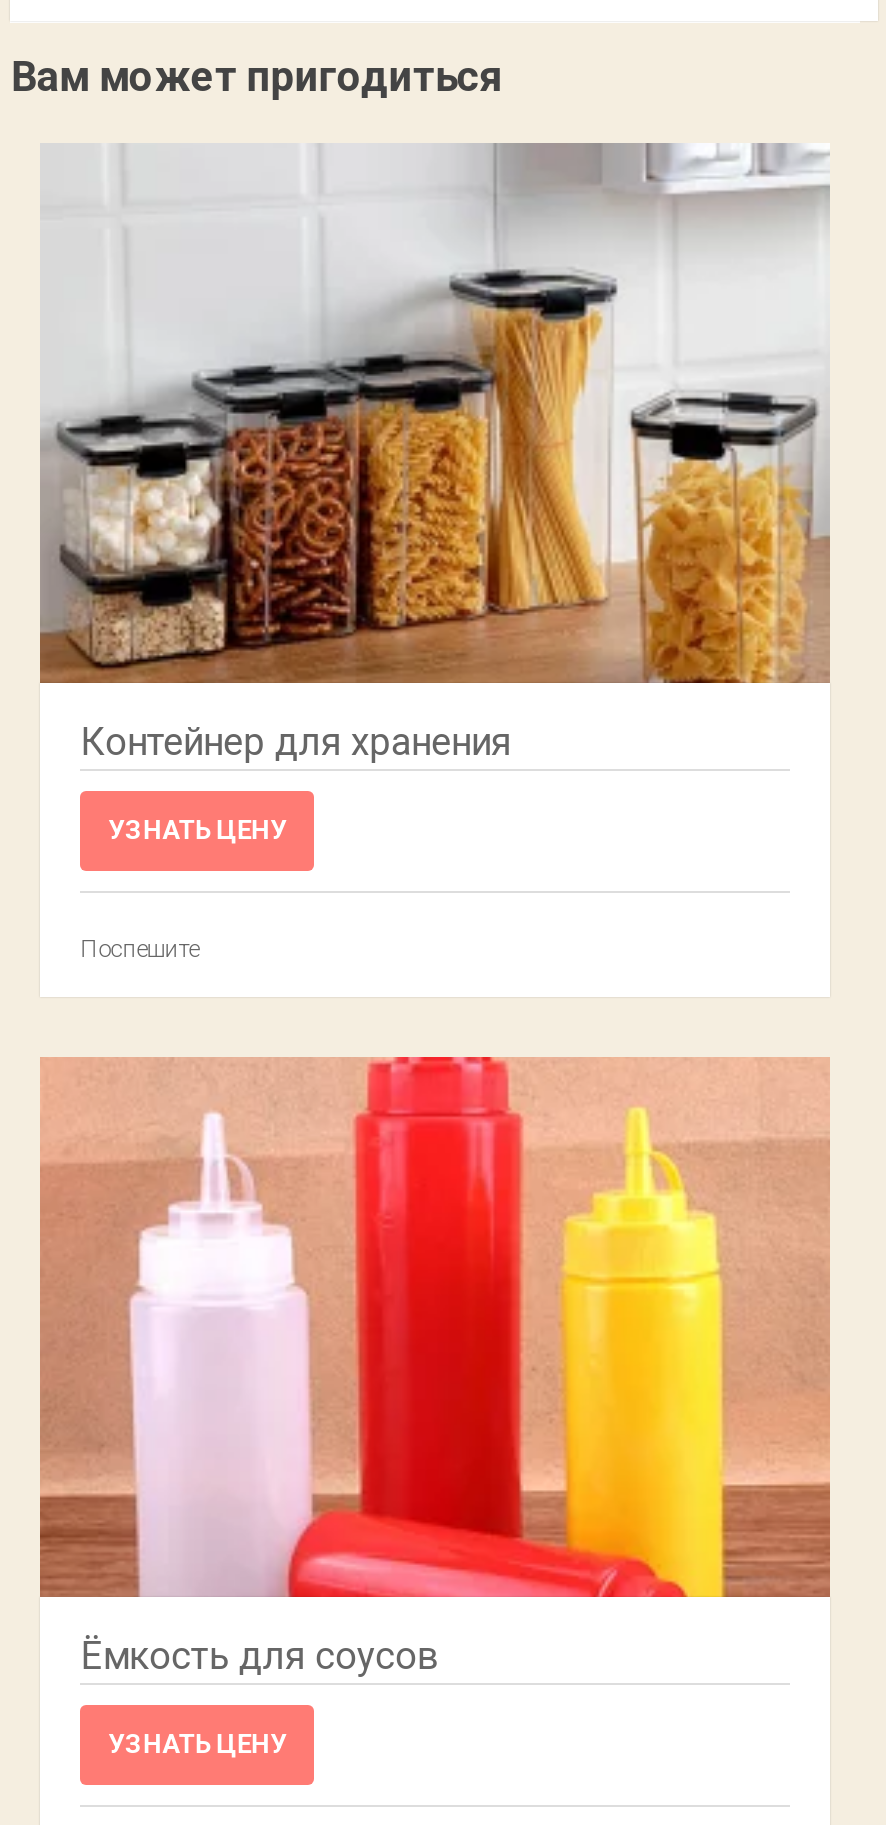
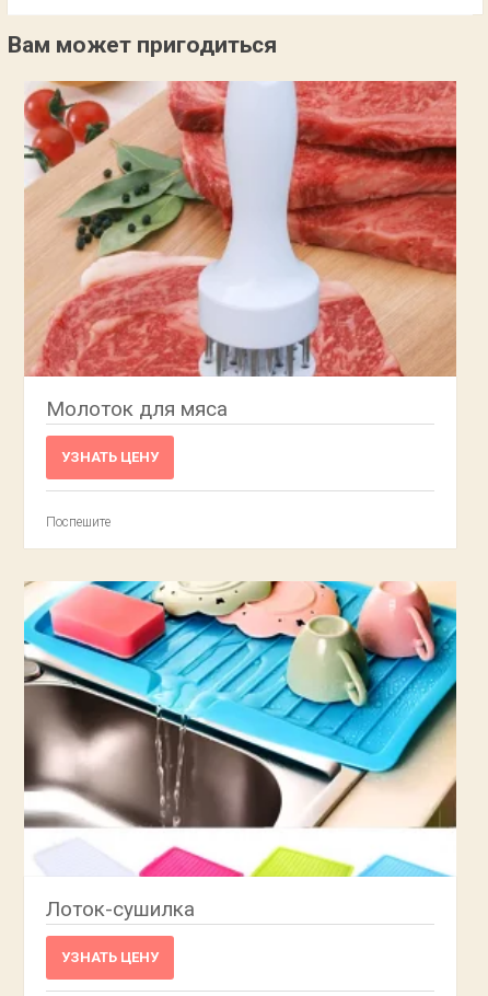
[40,143,830,765] [image] | Контейнер для хранения -> [23,80,457,421] [image] | Молоток для мяса
[38,1055,832,1679] [image] | Ёмкость для соусов -> [23,580,457,922] [image] | Лоток-сушилка

